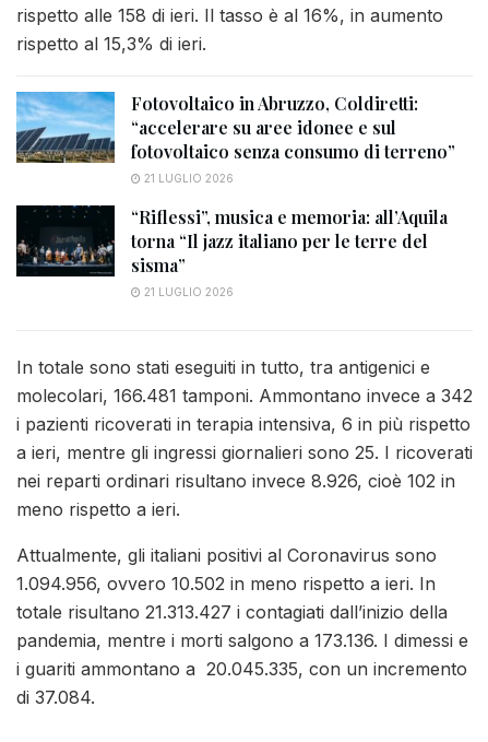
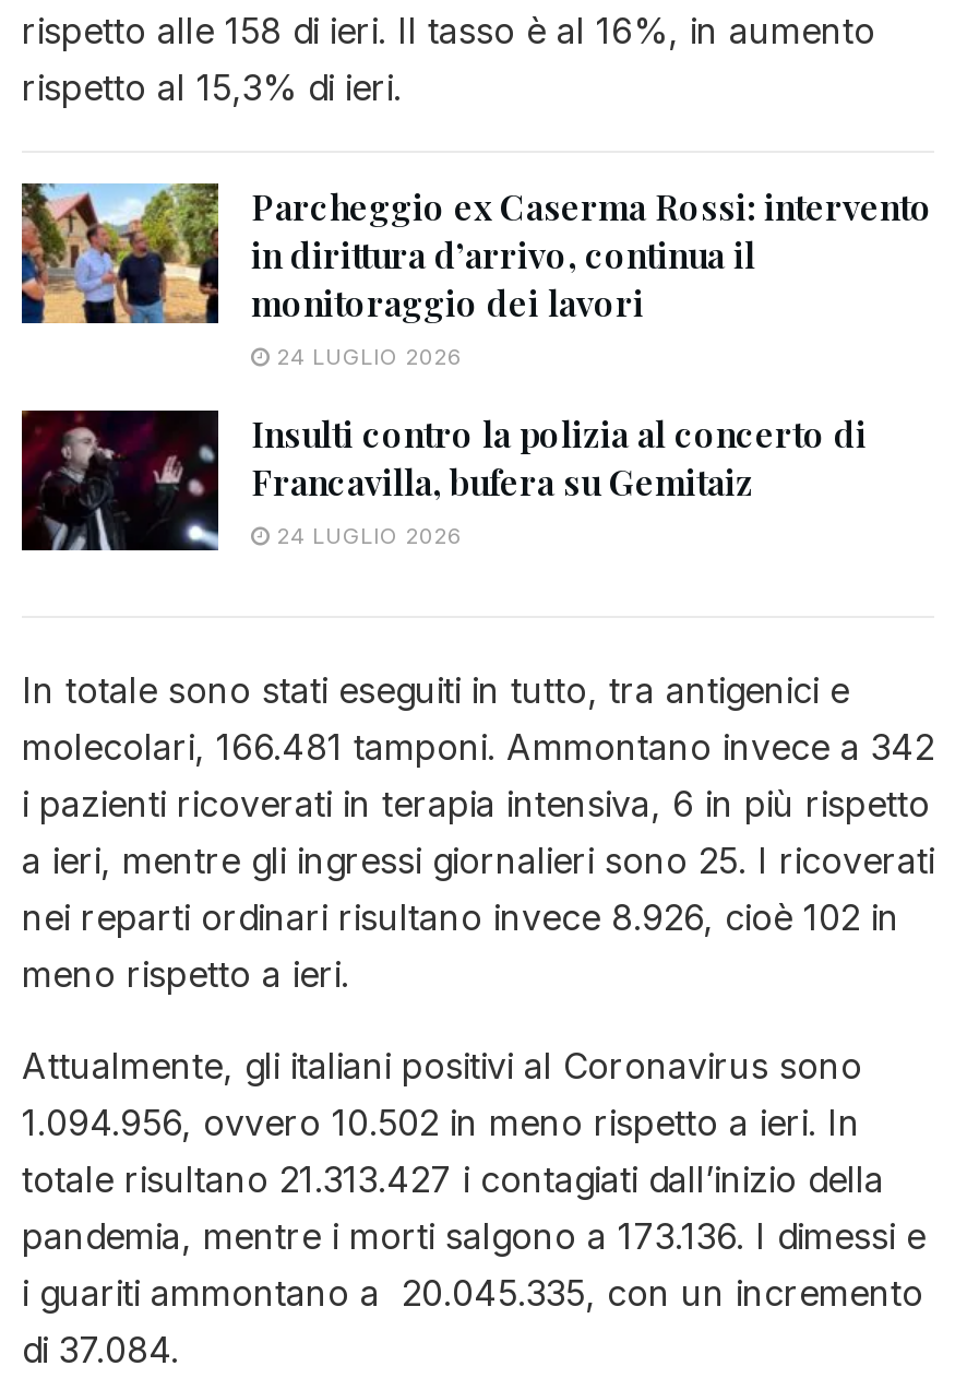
[15,91,455,185] [image] | Fotovoltaico in Abruzzo, Coldiretti: | “accelerare su aree idonee e sul | fotovoltaico senza consumo di terreno” | 21 LUGLIO 2026 -> [20,181,932,370] [image] | Parcheggio ex Caserma Rossi: intervento | in dirittura d’arrivo, continua il | monitoraggio dei lavori | 24 LUGLIO 2026
[16,204,448,299] [image] | “Riflessi”, musica e memoria: all’Aquila | torna “Il jazz italiano per le terre del | sisma” | 21 LUGLIO 2026 -> [22,411,867,553] [image] | Insulti contro la polizia al concerto di | Francavilla, bufera su Gemitaiz | 24 LUGLIO 2026

